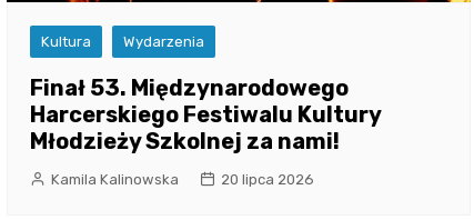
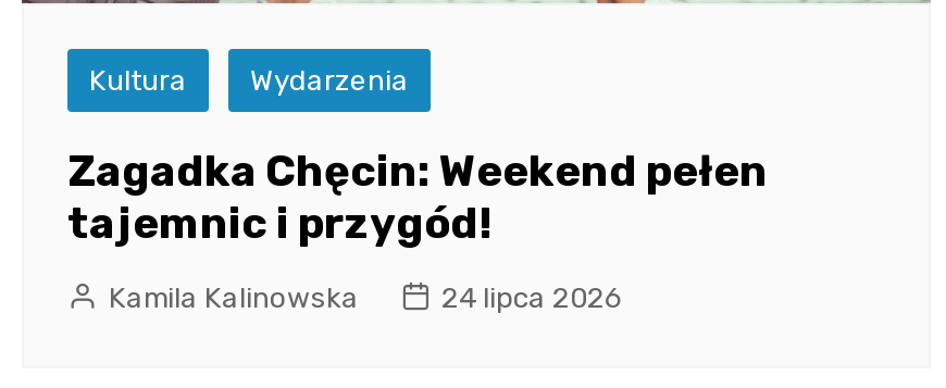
[30,74,381,154] Finał 53. Międzynarodowego | Harcerskiego Festiwalu Kultury | Młodzieży Szkolnej za nami! -> [67,145,768,249] Zagadka Chęcin: Weekend pełen | tajemnic i przygód!
[221,171,314,187] 20 lipca 2026 -> [441,282,624,315] 24 lipca 2026

